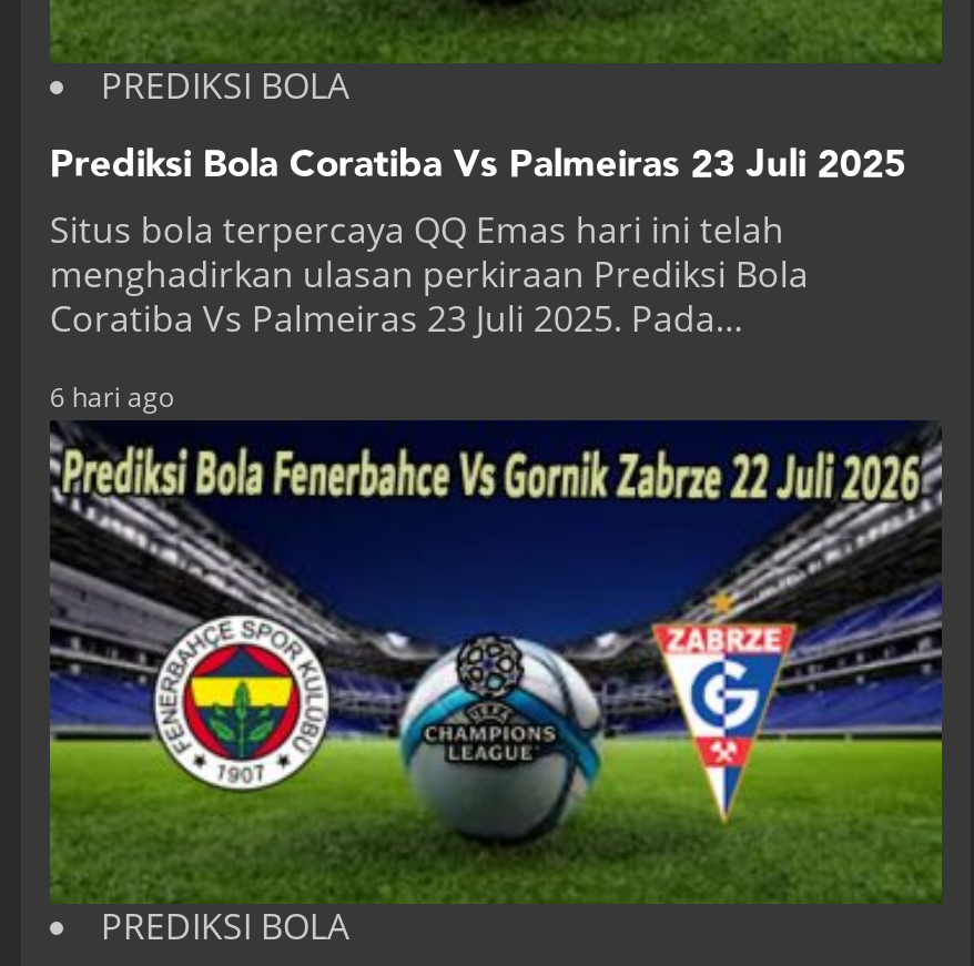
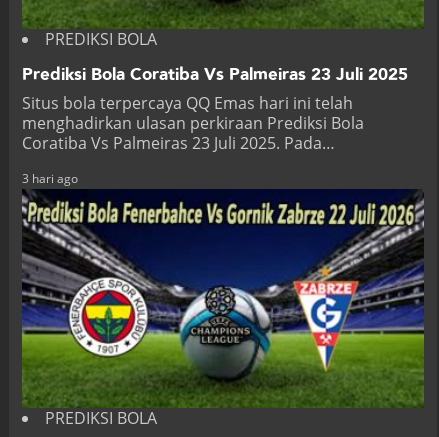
[49,378,174,415] 6 hari ago -> [22,170,78,187] 3 hari ago

